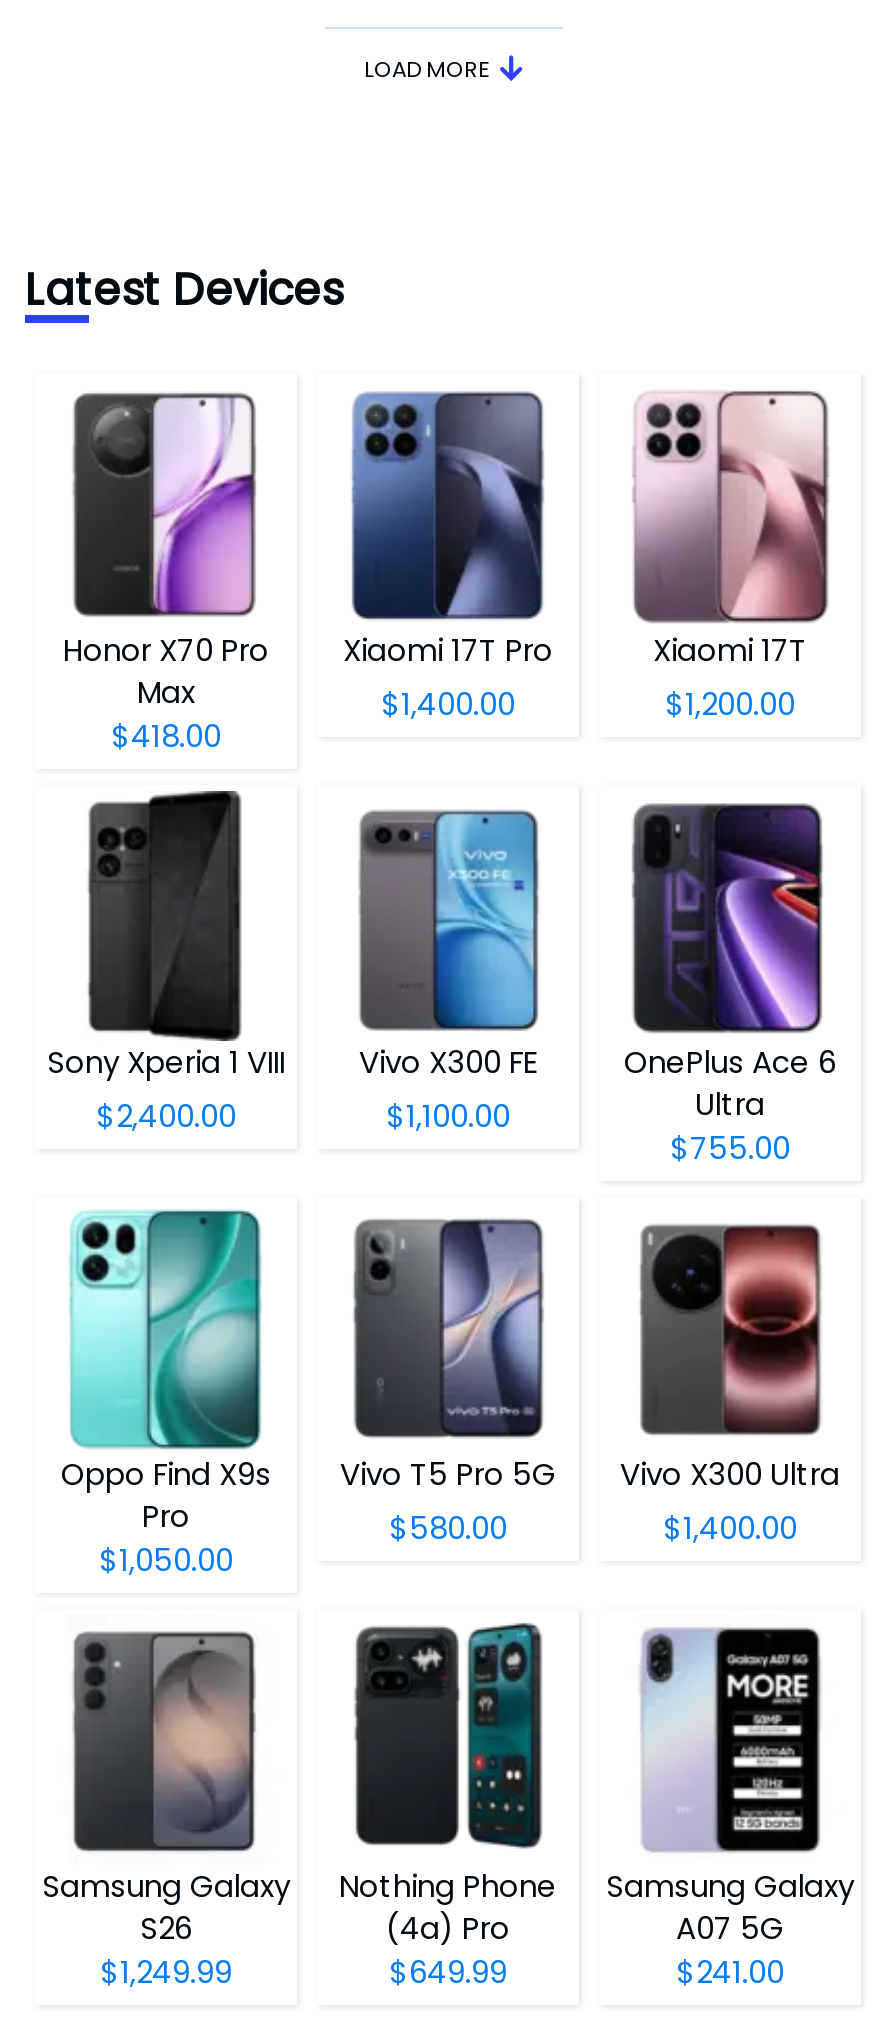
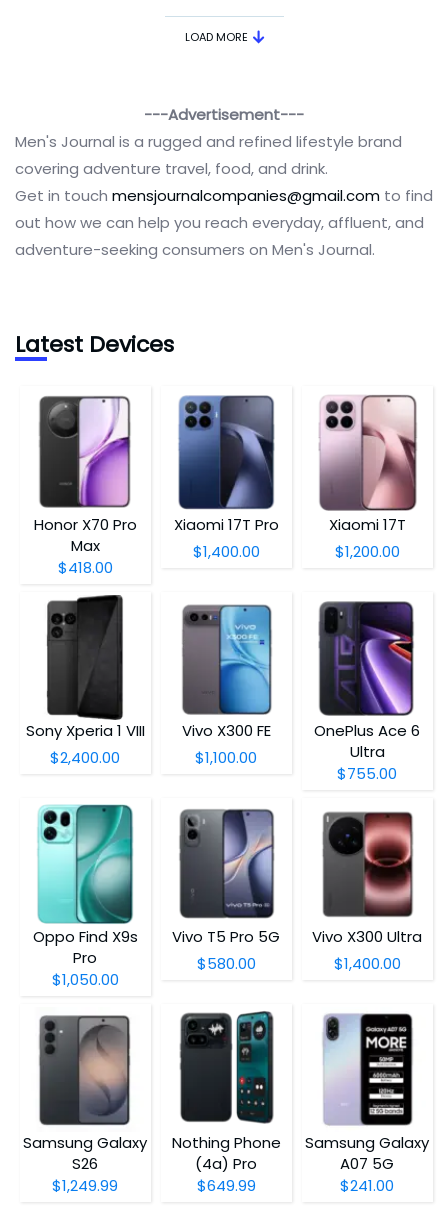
none -> [15,104,433,260] ---Advertisement--- | Men's Journal is a rugged and refined lifestyle brand | covering adventure travel, food, and drink. | Get in touch mensjournalcompanies@gmail.com to find | out how we can help you reach everyday, affluent, and | adventure-seeking consumers on Men's Journal.

